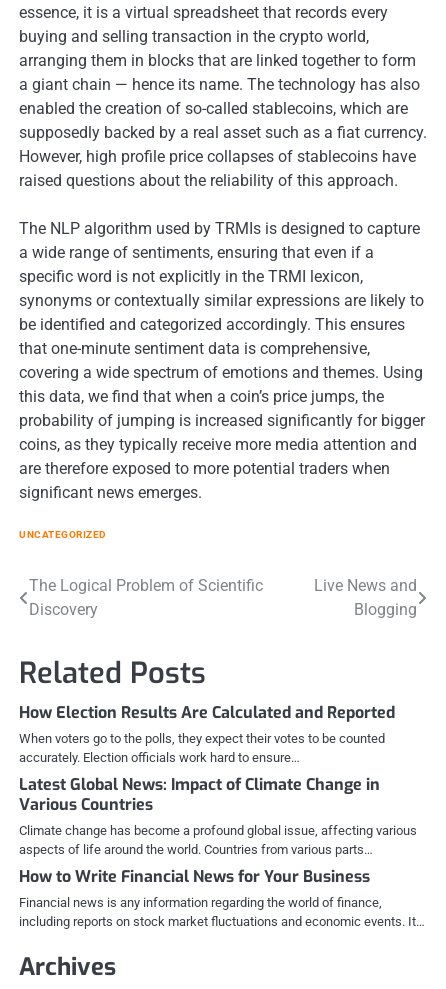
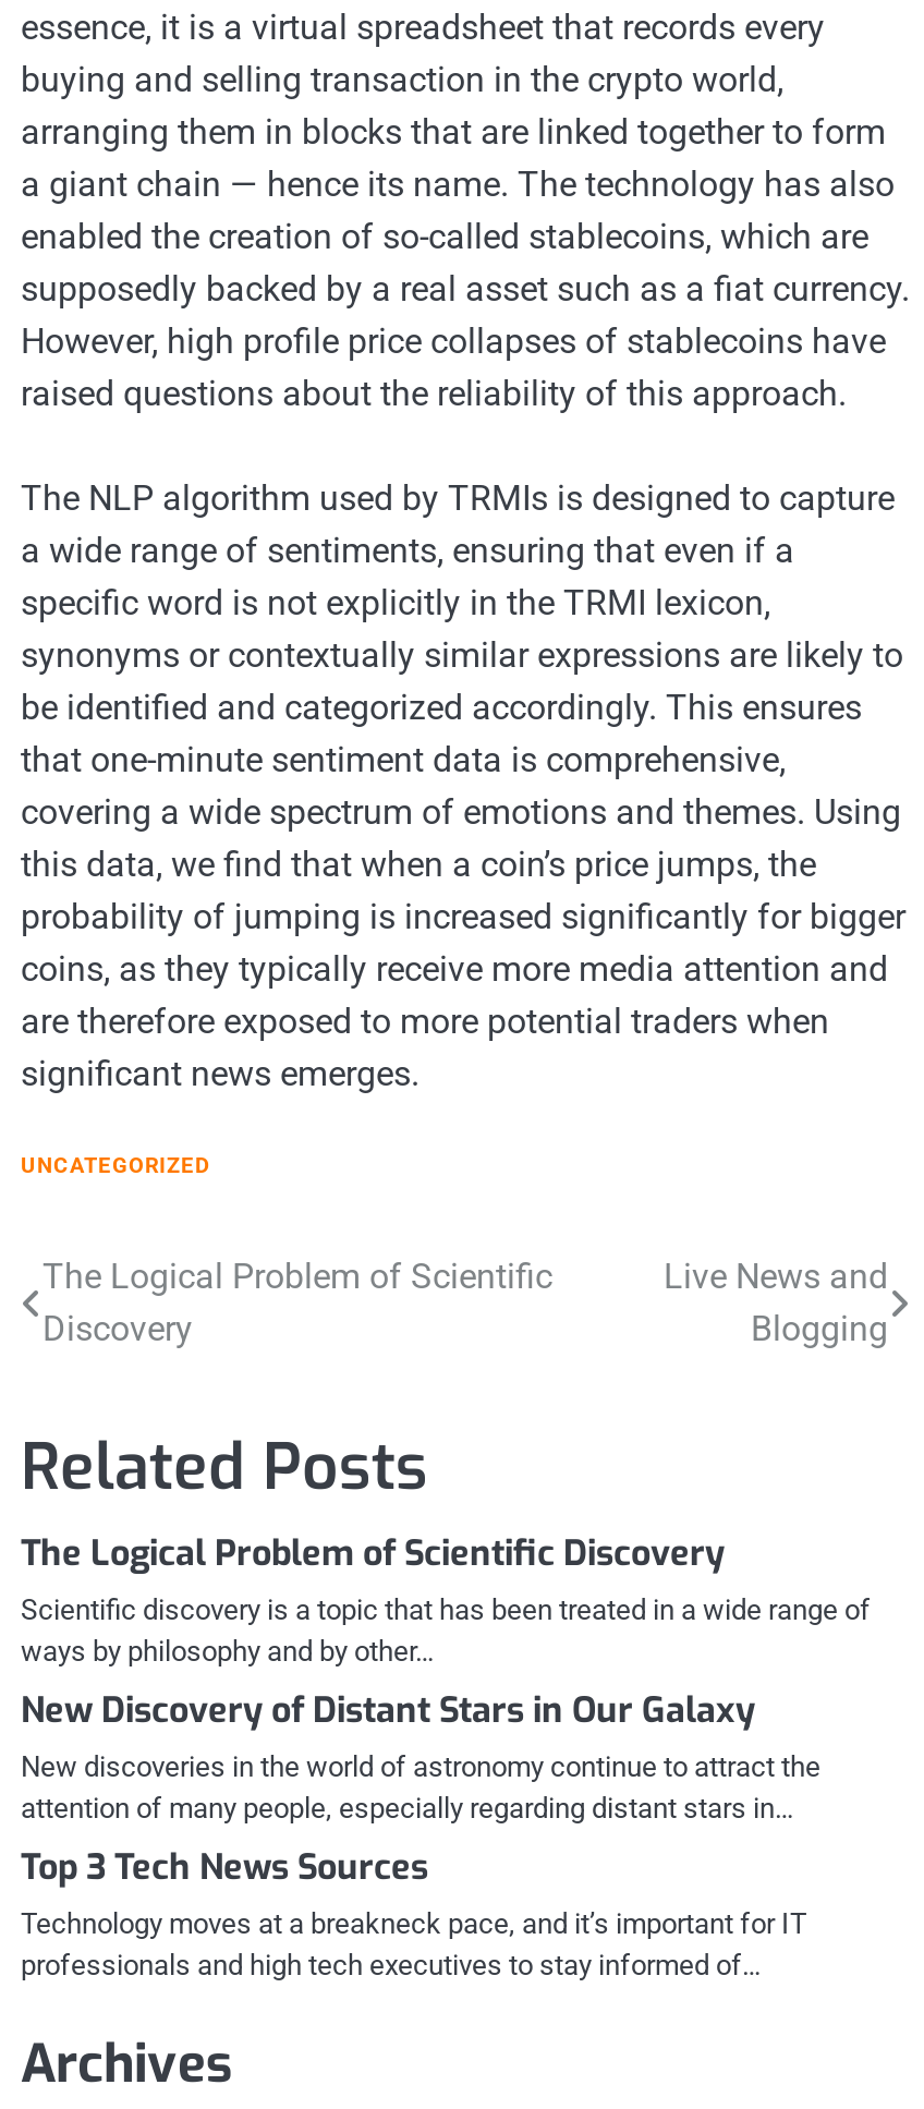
[19,702,425,929] How Election Results Are Calculated and Reported | When voters go to the polls, they expect their votes to be counted | accurately. Election officials work hard to ensure… | Latest Global News: Impact of Climate Change in | Various Countries | Climate change has become a profound global issue, affecting various | aspects of life around the world. Countries from various parts… | How to Write Financial News for Your Business | Financial news is any information regarding the world of finance, | including reports on stock market fluctuations and economic events. It… -> [21,1531,871,1982] The Logical Problem of Scientific Discovery | Scientific discovery is a topic that has been treated in a wide range of | ways by philosophy and by other… | New Discovery of Distant Stars in Our Galaxy | New discoveries in the world of astronomy continue to attract the | attention of many people, especially regarding distant stars in… | Top 3 Tech News Sources | Technology moves at a breakneck pace, and it’s important for IT | professionals and high tech executives to stay informed of…

